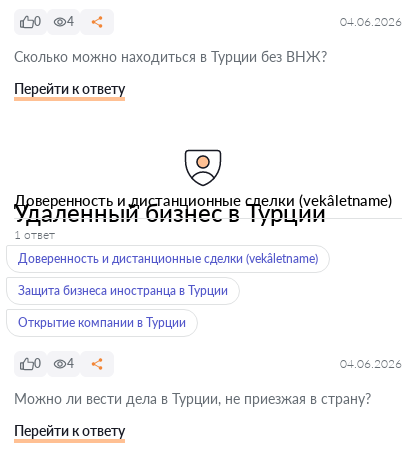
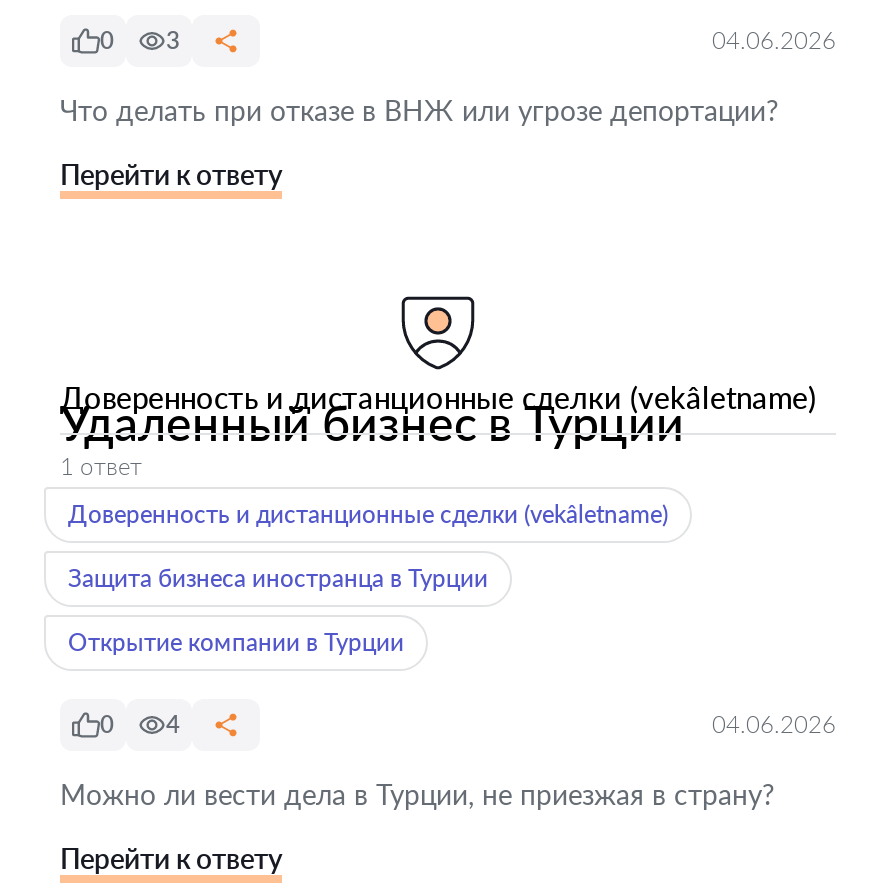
[34,14,74,29] 0 4 -> [100,25,180,55] 0 3
[14,48,327,65] Сколько можно находиться в Турции без ВНЖ? -> [60,93,778,127] Что делать при отказе в ВНЖ или угрозе депортации?

